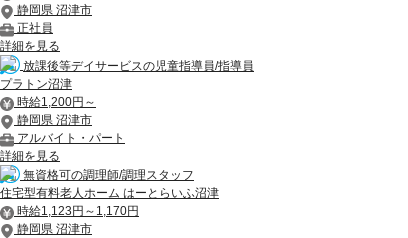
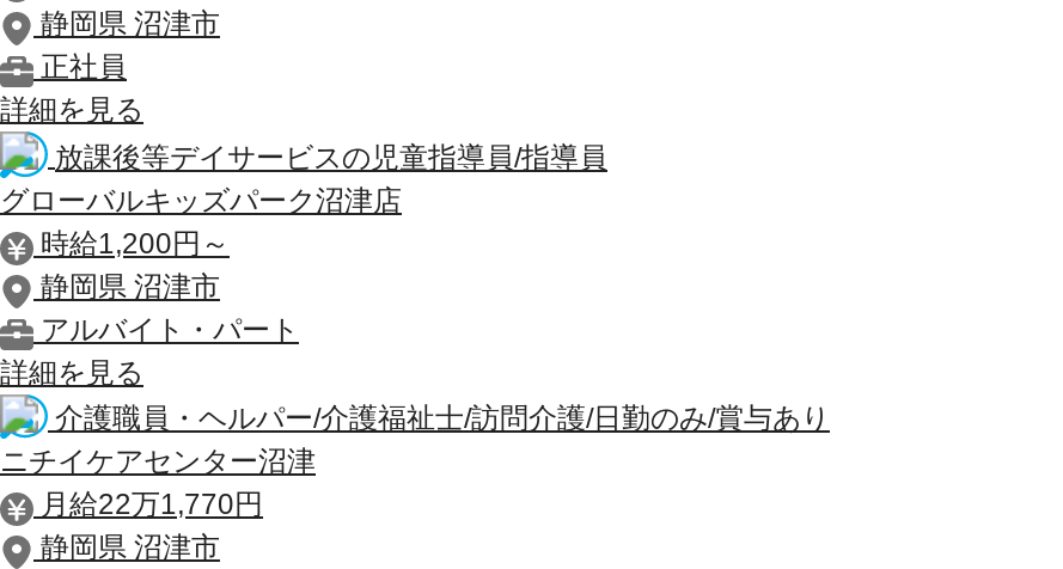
[0,77,72,91] プラトン沼津 -> [0,183,402,217] グローバルキッズパーク沼津店
[0,168,219,218] 無資格可の調理師/調理スタッフ | 住宅型有料老人ホーム はーとらいふ沼津 | 時給1,123円～1,170円 -> [0,402,830,521] 介護職員・ヘルパー/介護福祉士/訪問介護/日勤のみ/賞与あり | ニチイケアセンター沼津 | 月給22万1,770円

